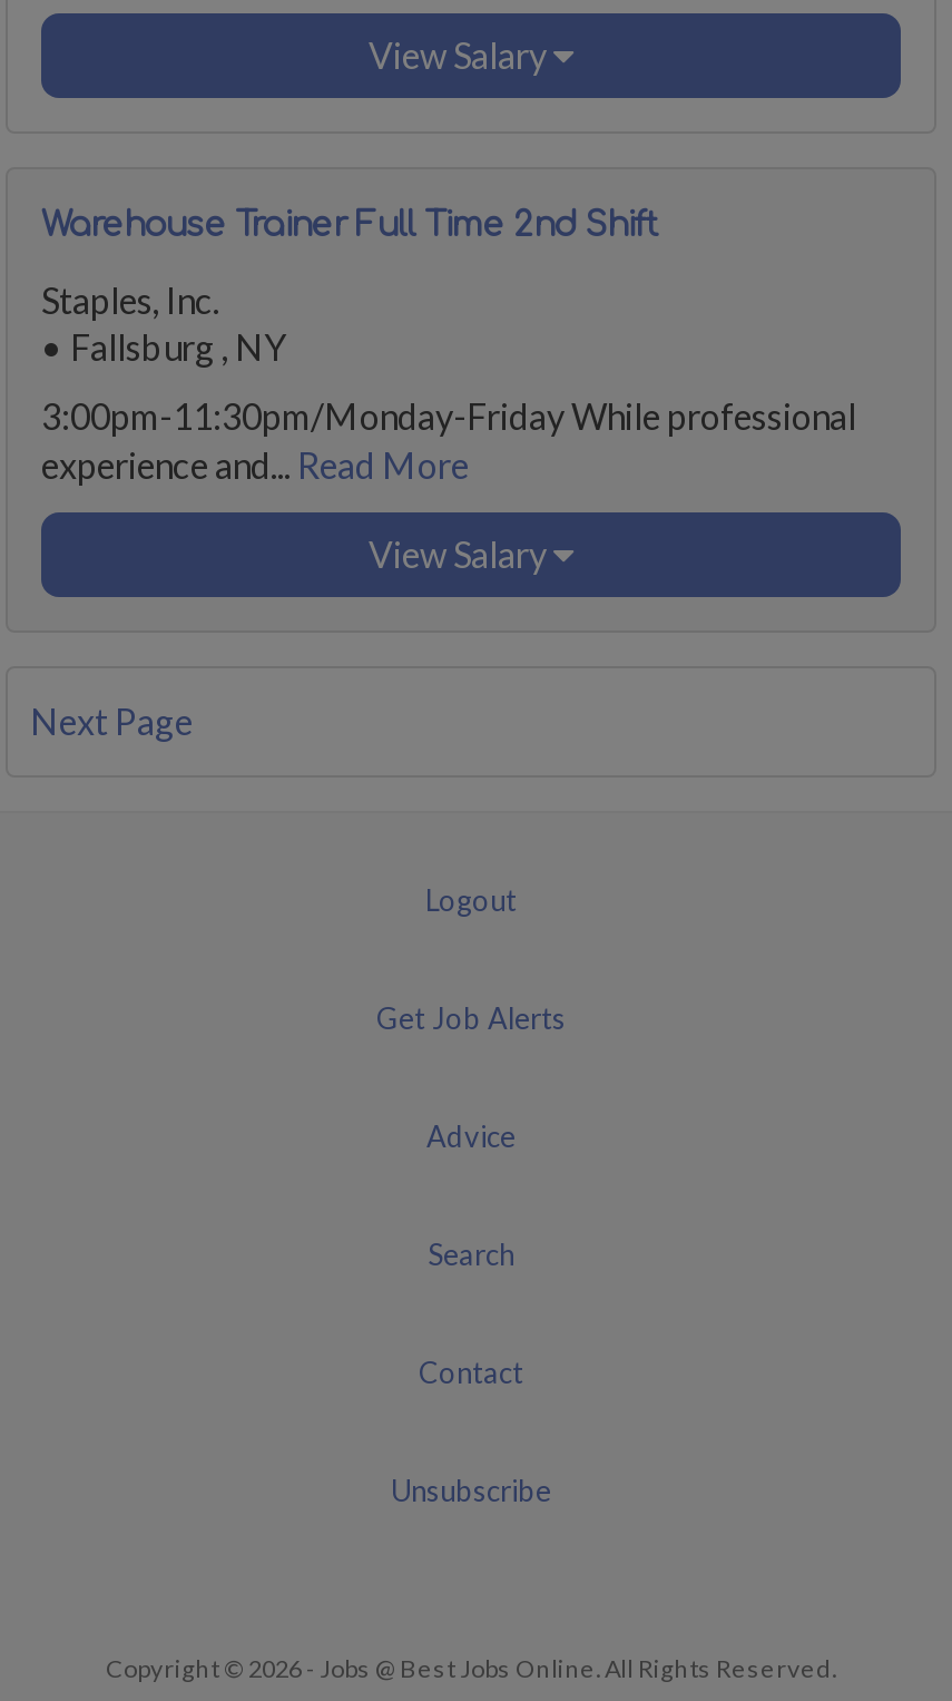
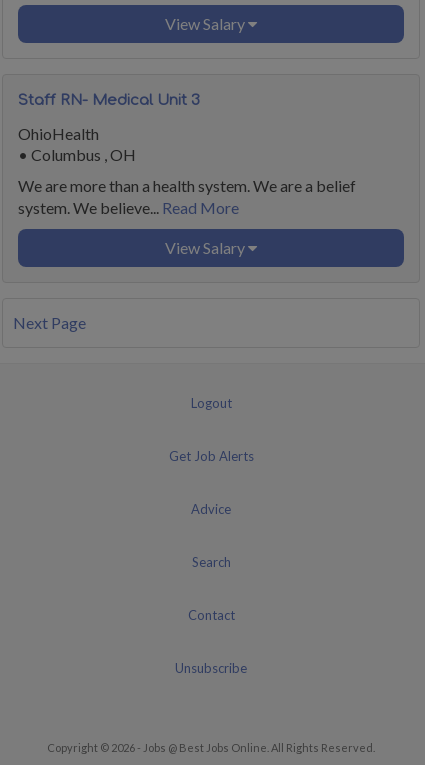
[41,207,658,245] Warehouse Trainer Full Time 2nd Shift -> [18,92,200,109] Staff RN- Medical Unit 3
[41,278,286,368] Staples, Inc. | • Fallsburg , NY -> [18,124,136,164] OhioHealth | • Columbus , OH
[41,394,856,486] 3:00pm-11:30pm/Monday-Friday While professional | experience and... Read More -> [18,176,356,217] We are more than a health system. We are a belief | system. We believe... Read More

